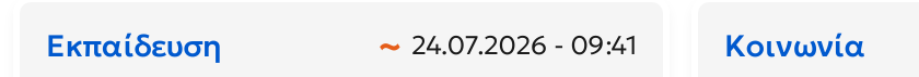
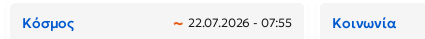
[46,26,637,65] Εκπαίδευση | 24.07.2026 - 09:41 -> [22,14,292,32] Κόσμος | 22.07.2026 - 07:55

